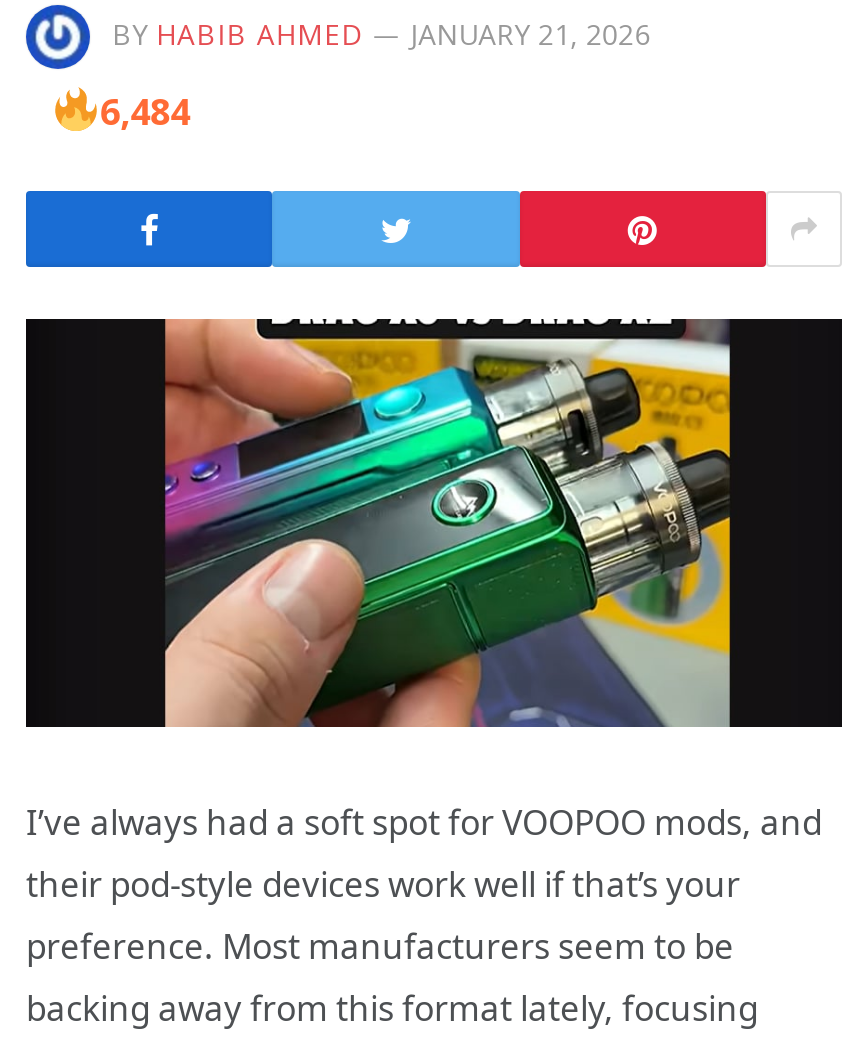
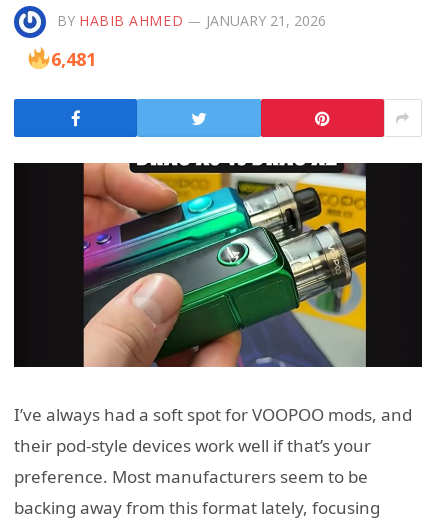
[100,86,190,134] 6,484 -> [51,46,96,70] 6,481

